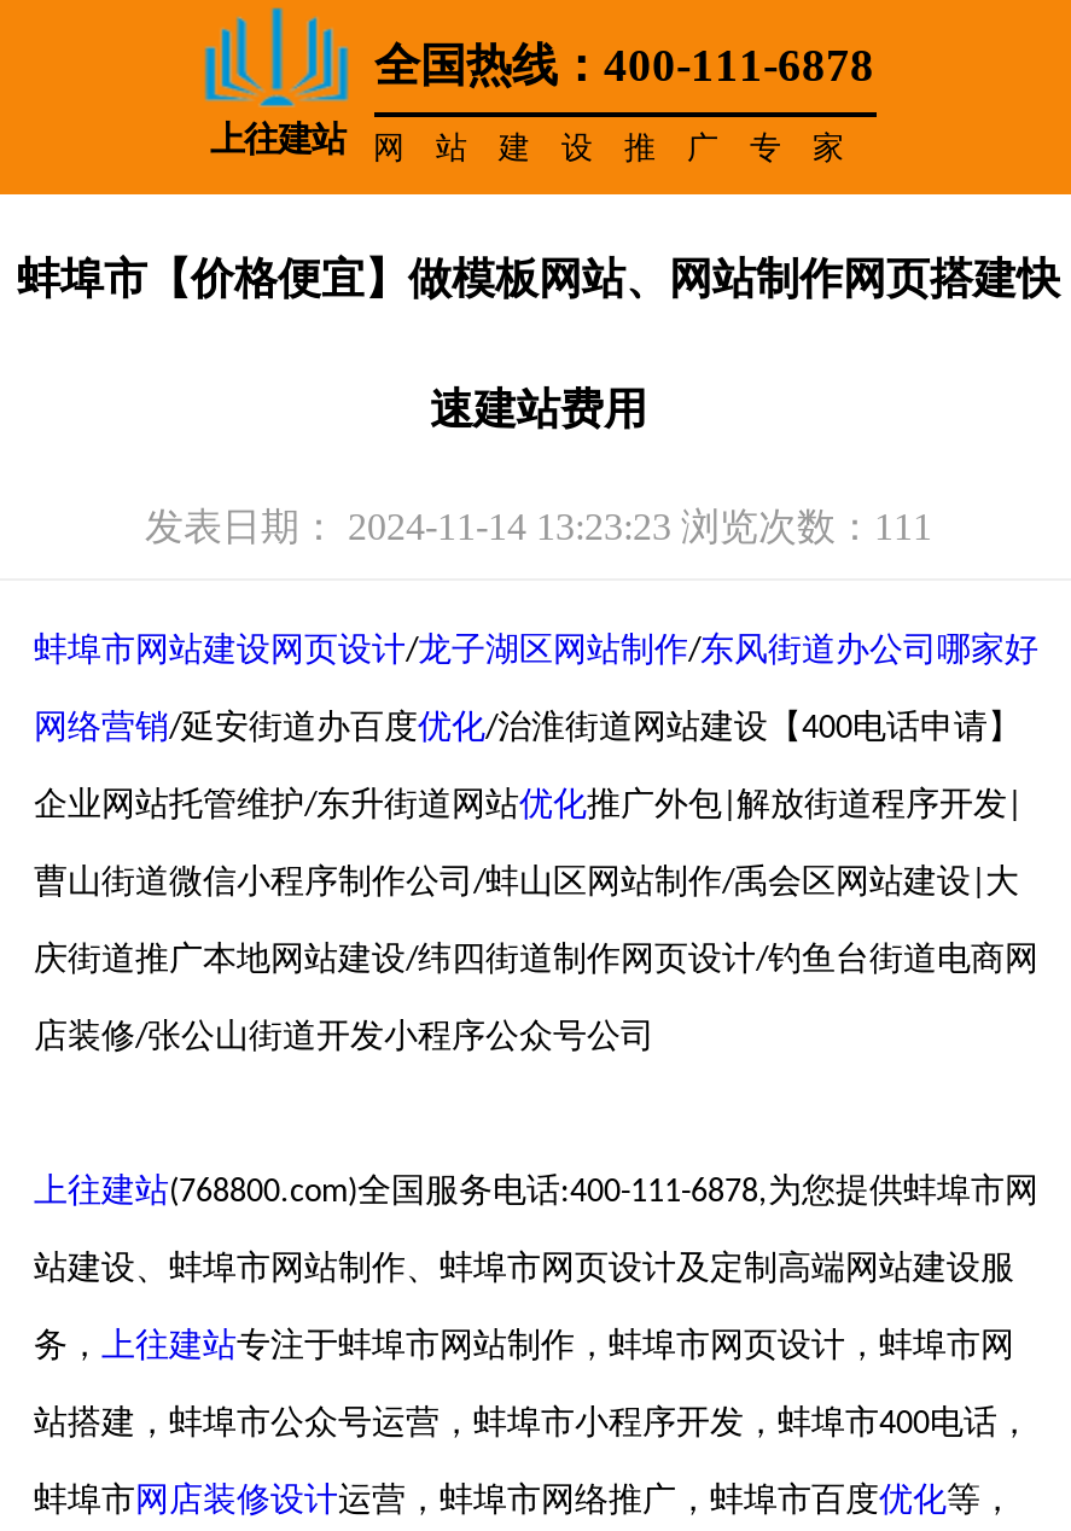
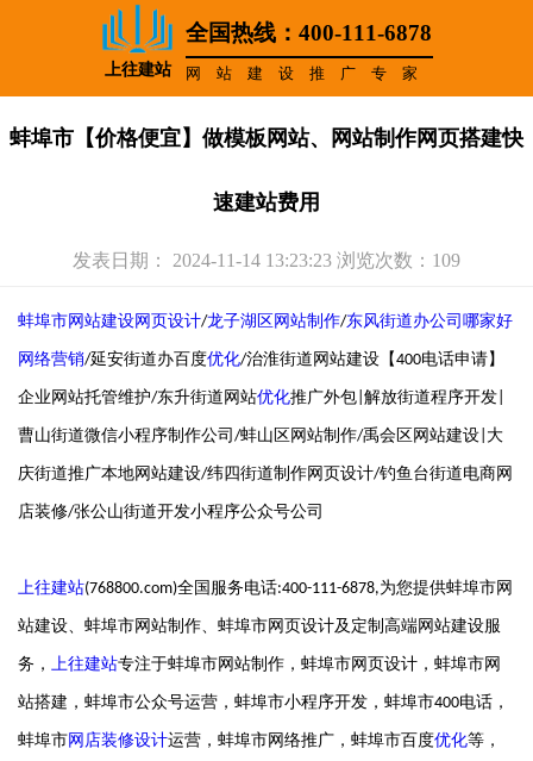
[145,506,932,547] 发表日期： 2024-11-14 13:23:23 浏览次数：111 -> [73,250,460,270] 发表日期： 2024-11-14 13:23:23 浏览次数：109

